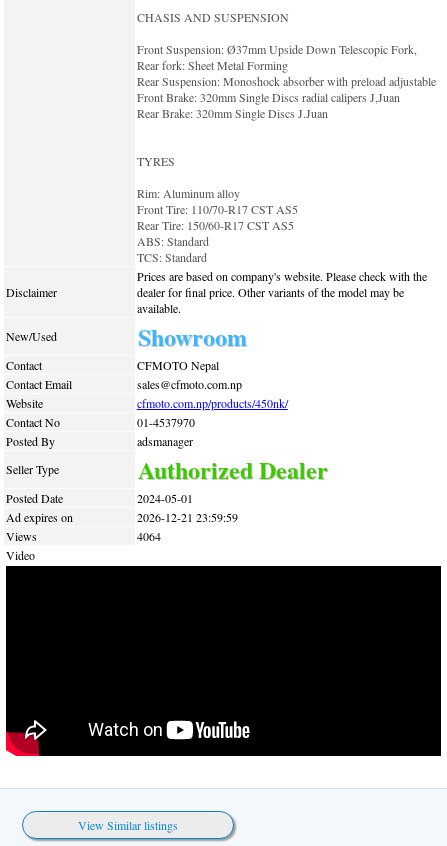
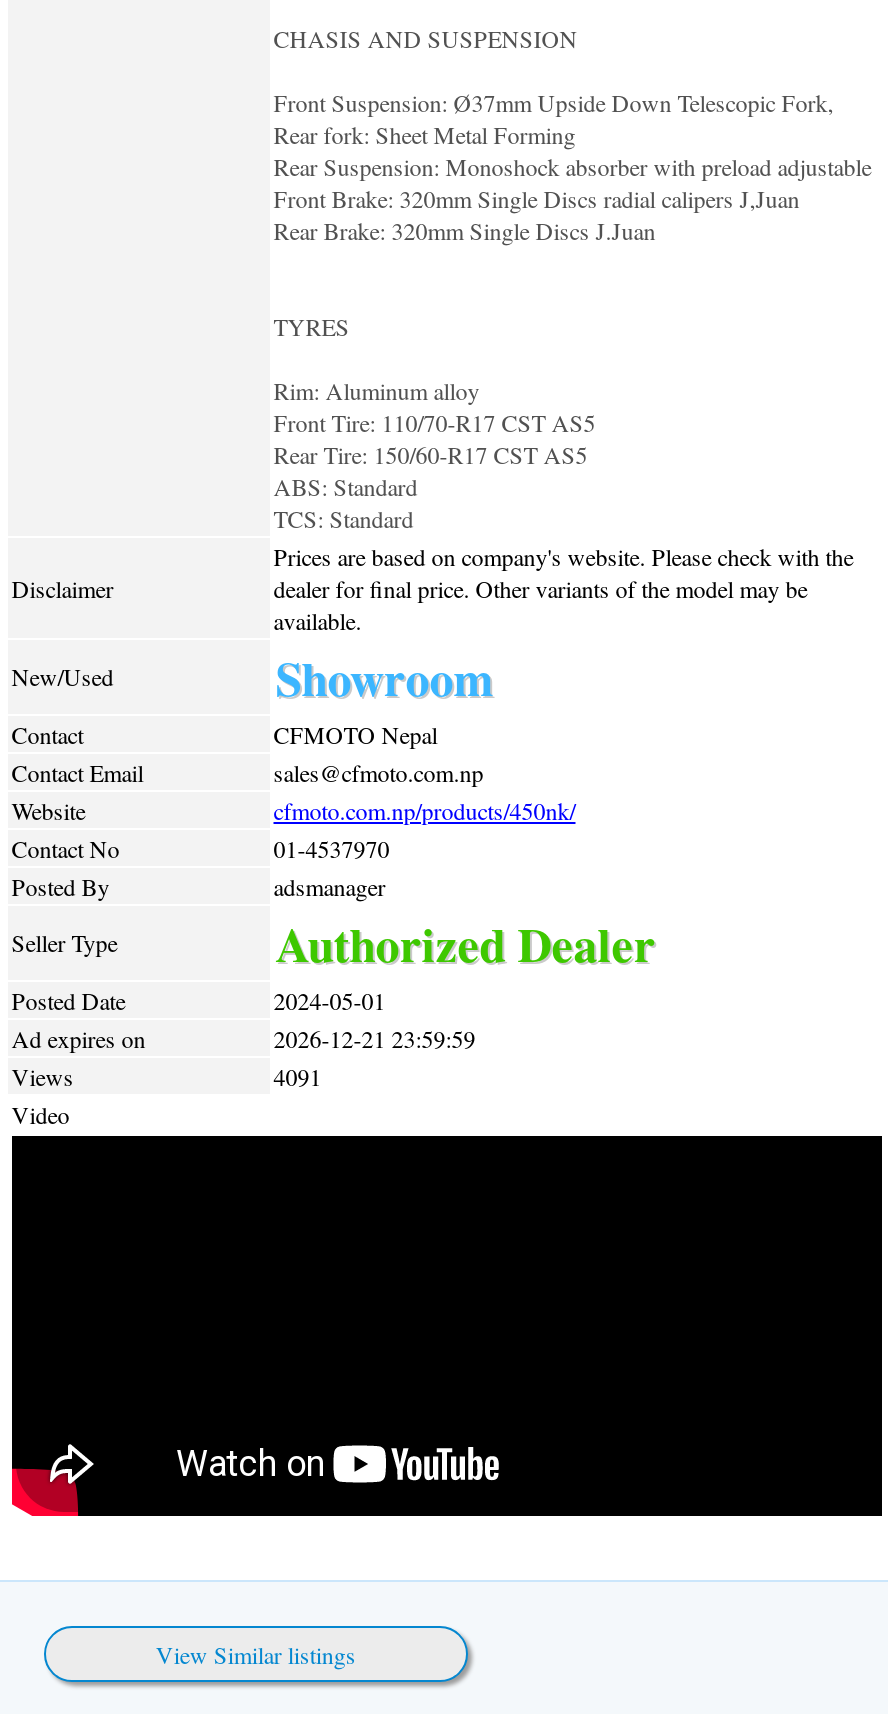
[137,528,161,544] 4064 -> [274,1060,322,1092] 4091

